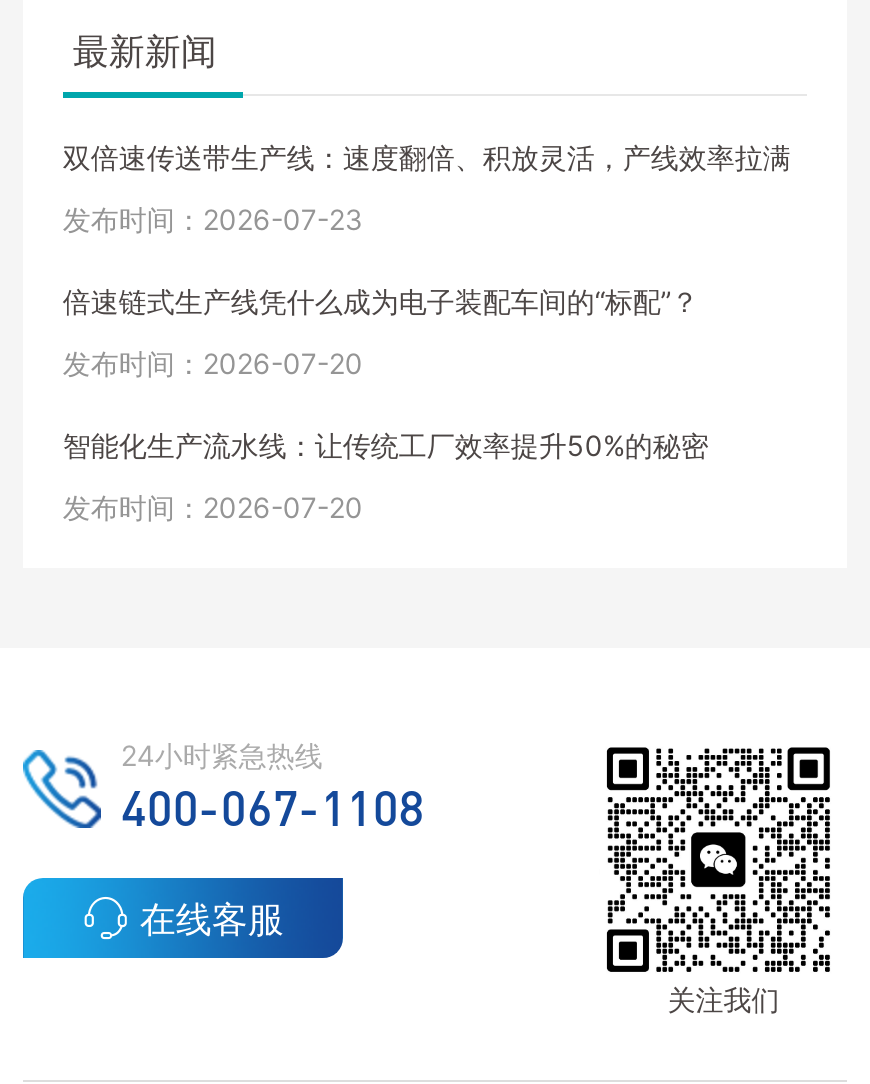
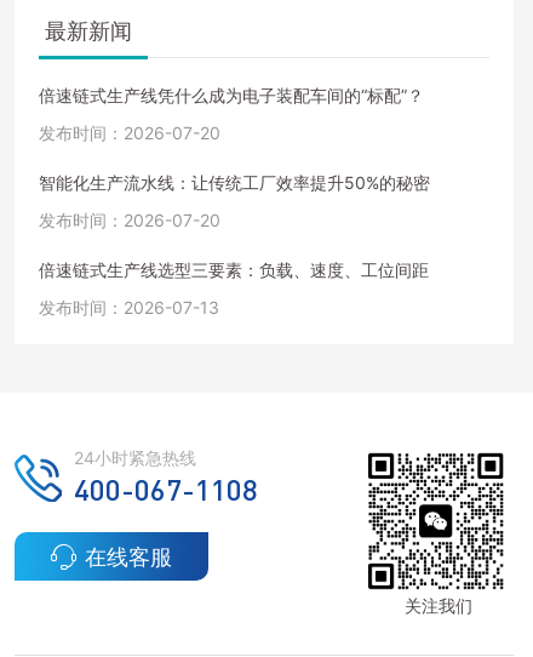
[63,140,791,236] 双倍速传送带生产线：速度翻倍、积放灵活，产线效率拉满 | 发布时间：2026-07-23 -> none
moved [63,284,709,524] -> [39,85,430,231]: 倍速链式生产线凭什么成为电子装配车间的“标配”？ | 发布时间：2026-07-20 | 智能化生产流水线：让传统工厂效率提升50%的秘密 | 发布时间：2026-07-20
none -> [39,260,429,318] 倍速链式生产线选型三要素：负载、速度、工位间距 | 发布时间：2026-07-13

